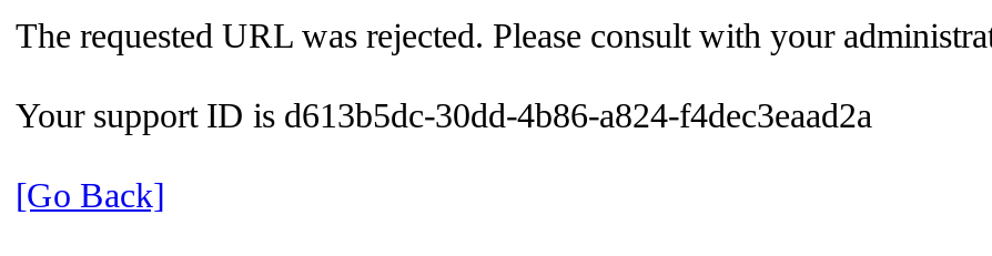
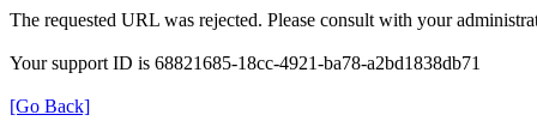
[16,96,872,134] Your support ID is d613b5dc-30dd-4b86-a824-f4dec3eaad2a -> [10,53,481,73] Your support ID is 68821685-18cc-4921-ba78-a2bd1838db71

